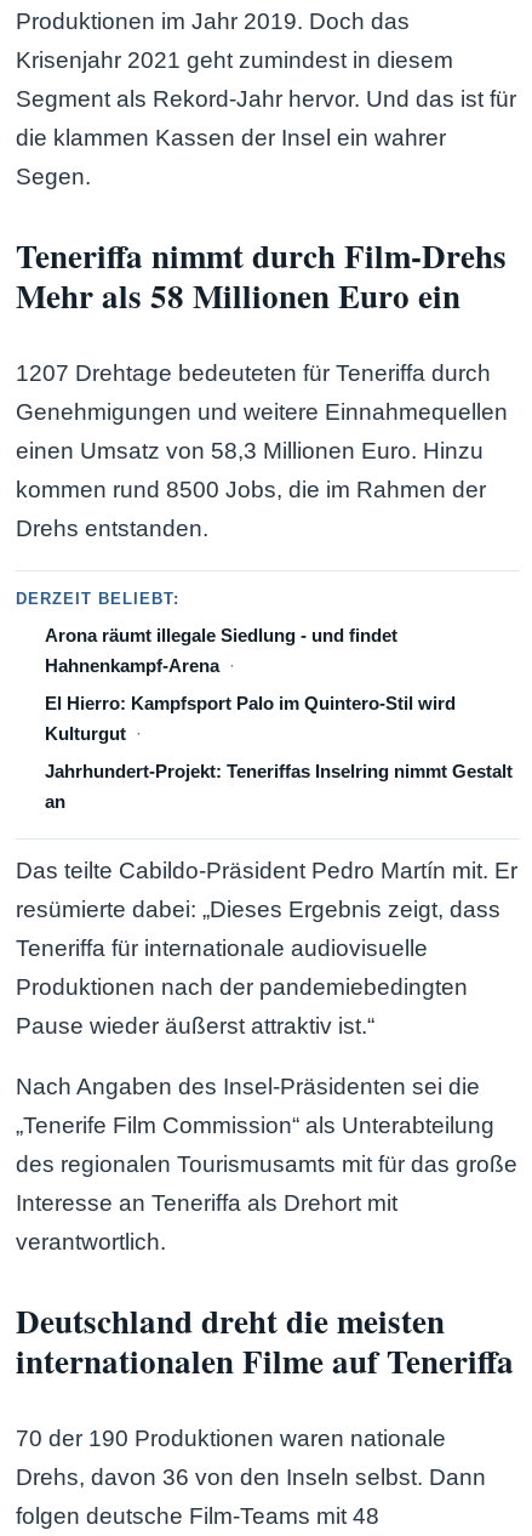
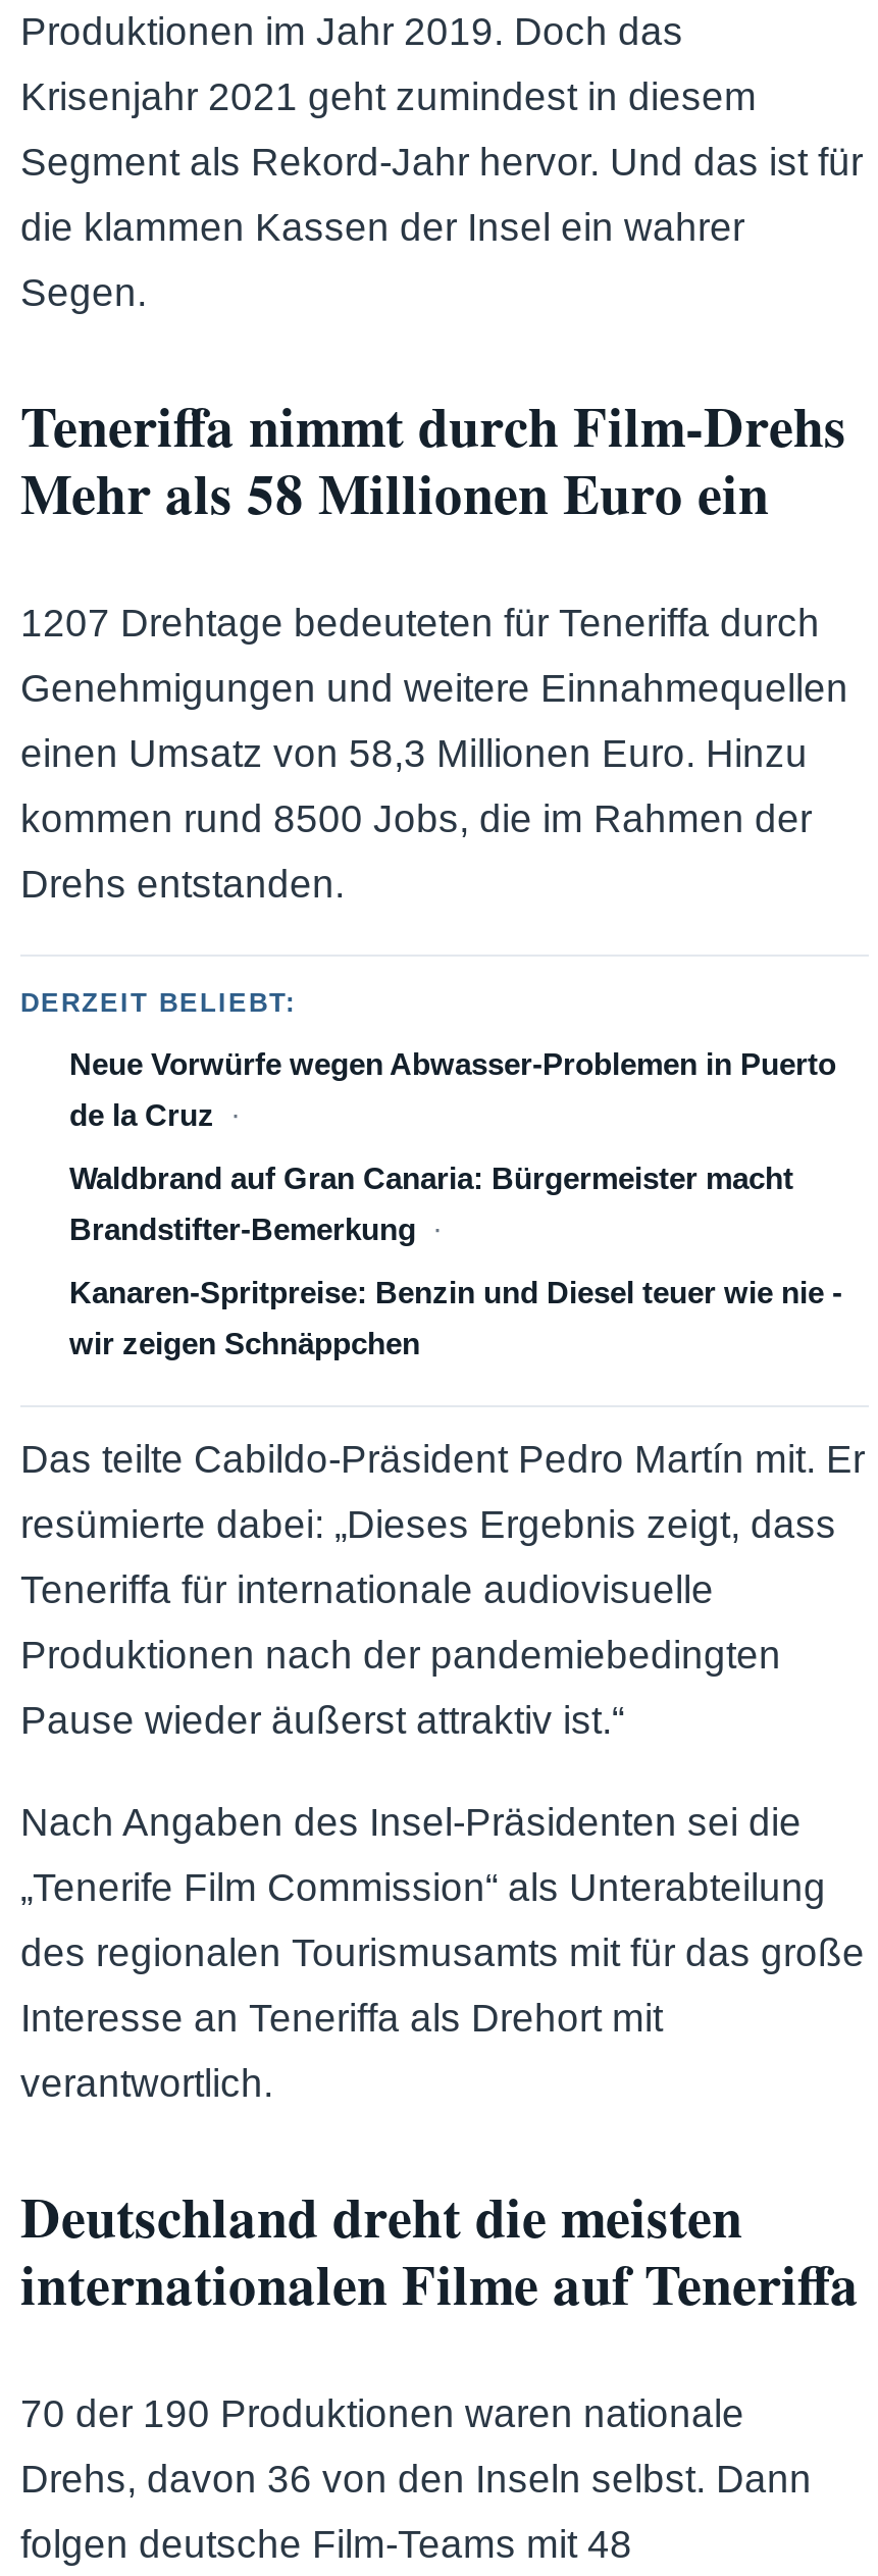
[45,625,397,646] Arona räumt illegale Siedlung - und findet -> [69,1047,836,1081] Neue Vorwürfe wegen Abwasser-Problemen in Puerto
[45,655,219,676] Hahnenkampf-Arena -> [69,1098,214,1132] de la Cruz
[45,693,456,714] El Hierro: Kampfsport Palo im Quintero-Stil wird -> [69,1161,793,1195] Waldbrand auf Gran Canaria: Bürgermeister macht
[45,723,126,744] Kulturgut -> [69,1212,416,1246] Brandstifter-Bemerkung
[45,761,513,781] Jahrhundert-Projekt: Teneriffas Inselring nimmt Gestalt -> [69,1275,842,1310] Kanaren-Spritpreise: Benzin und Diesel teuer wie nie -
[45,791,65,812] an -> [69,1326,420,1361] wir zeigen Schnäppchen

